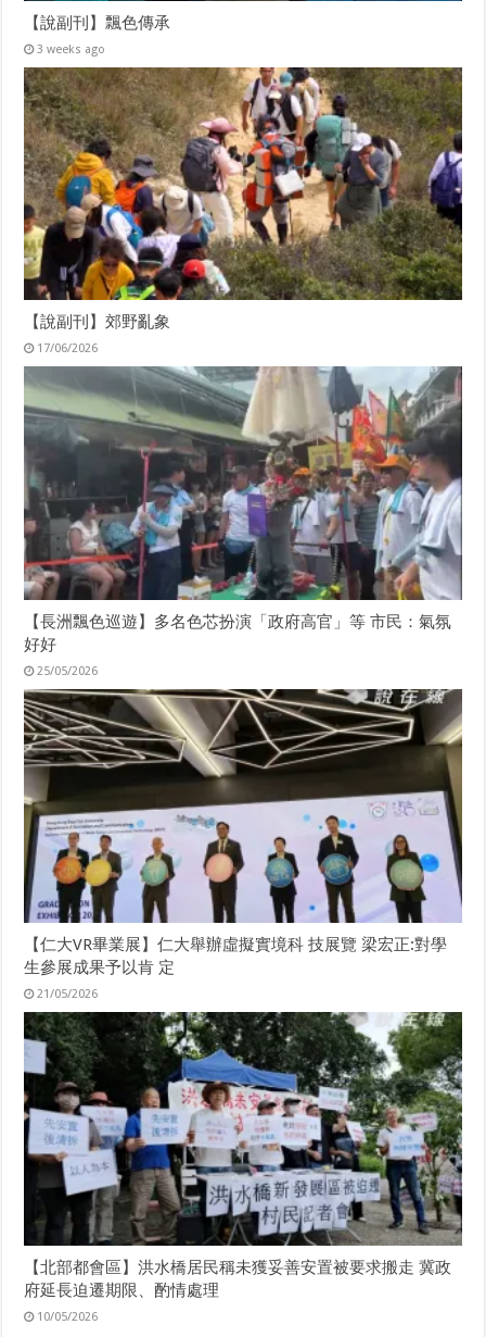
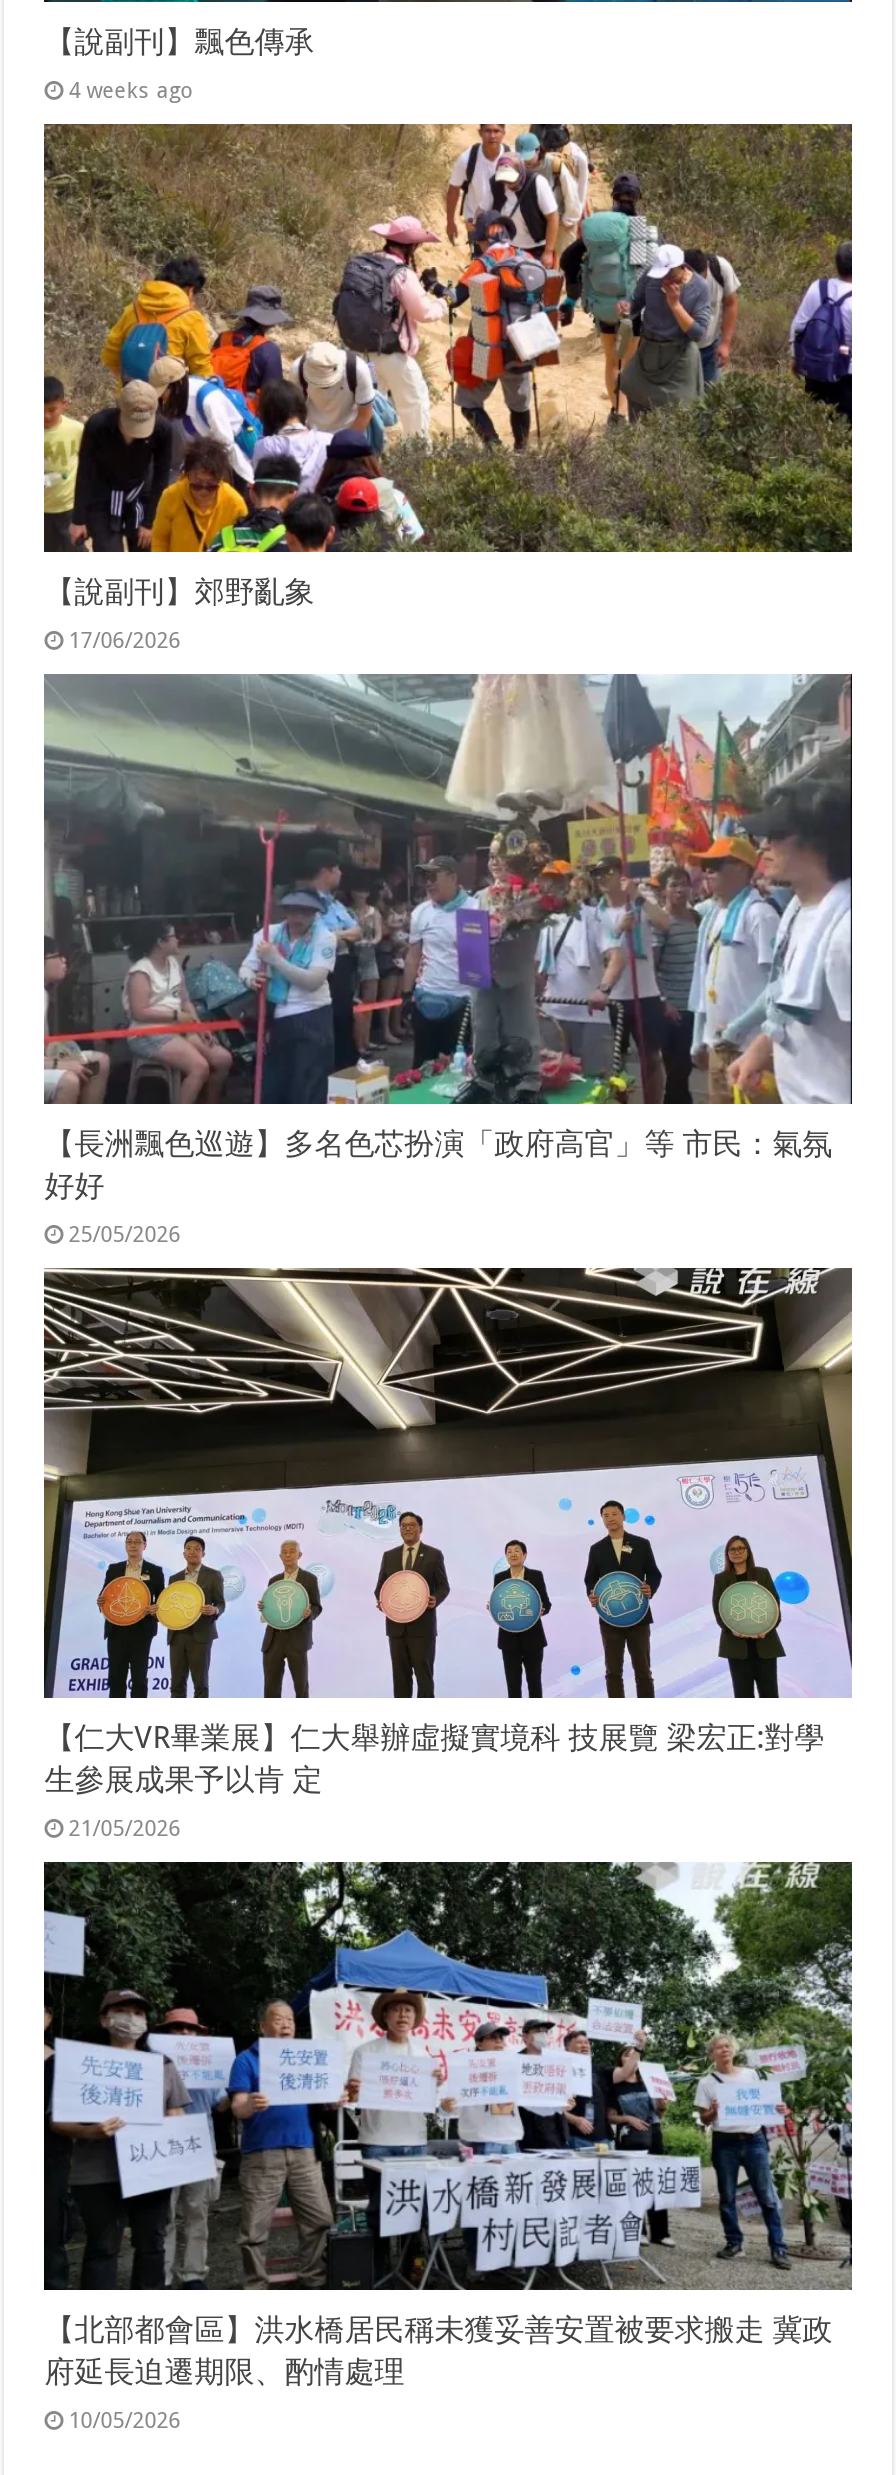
[37,42,105,56] 3 weeks ago -> [68,77,194,103] 4 weeks ago

